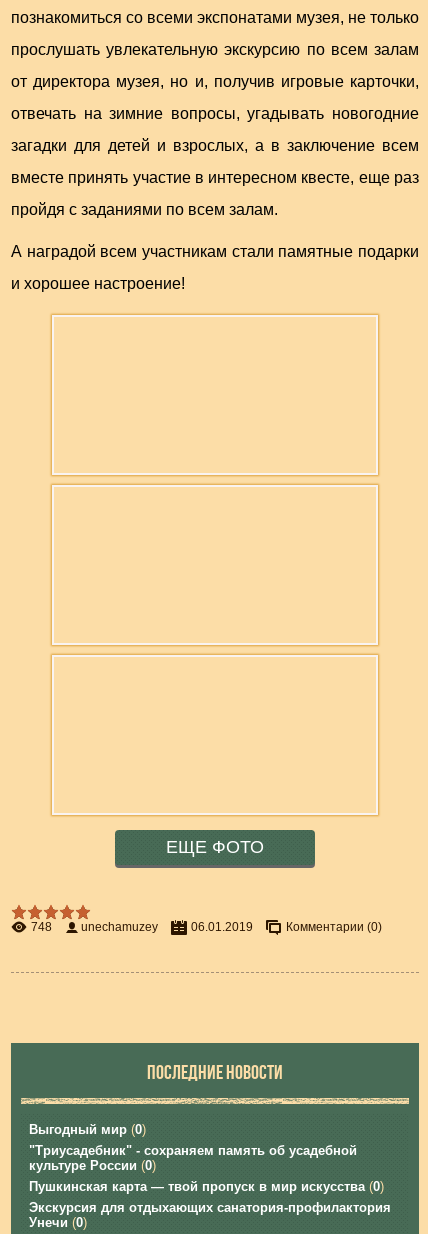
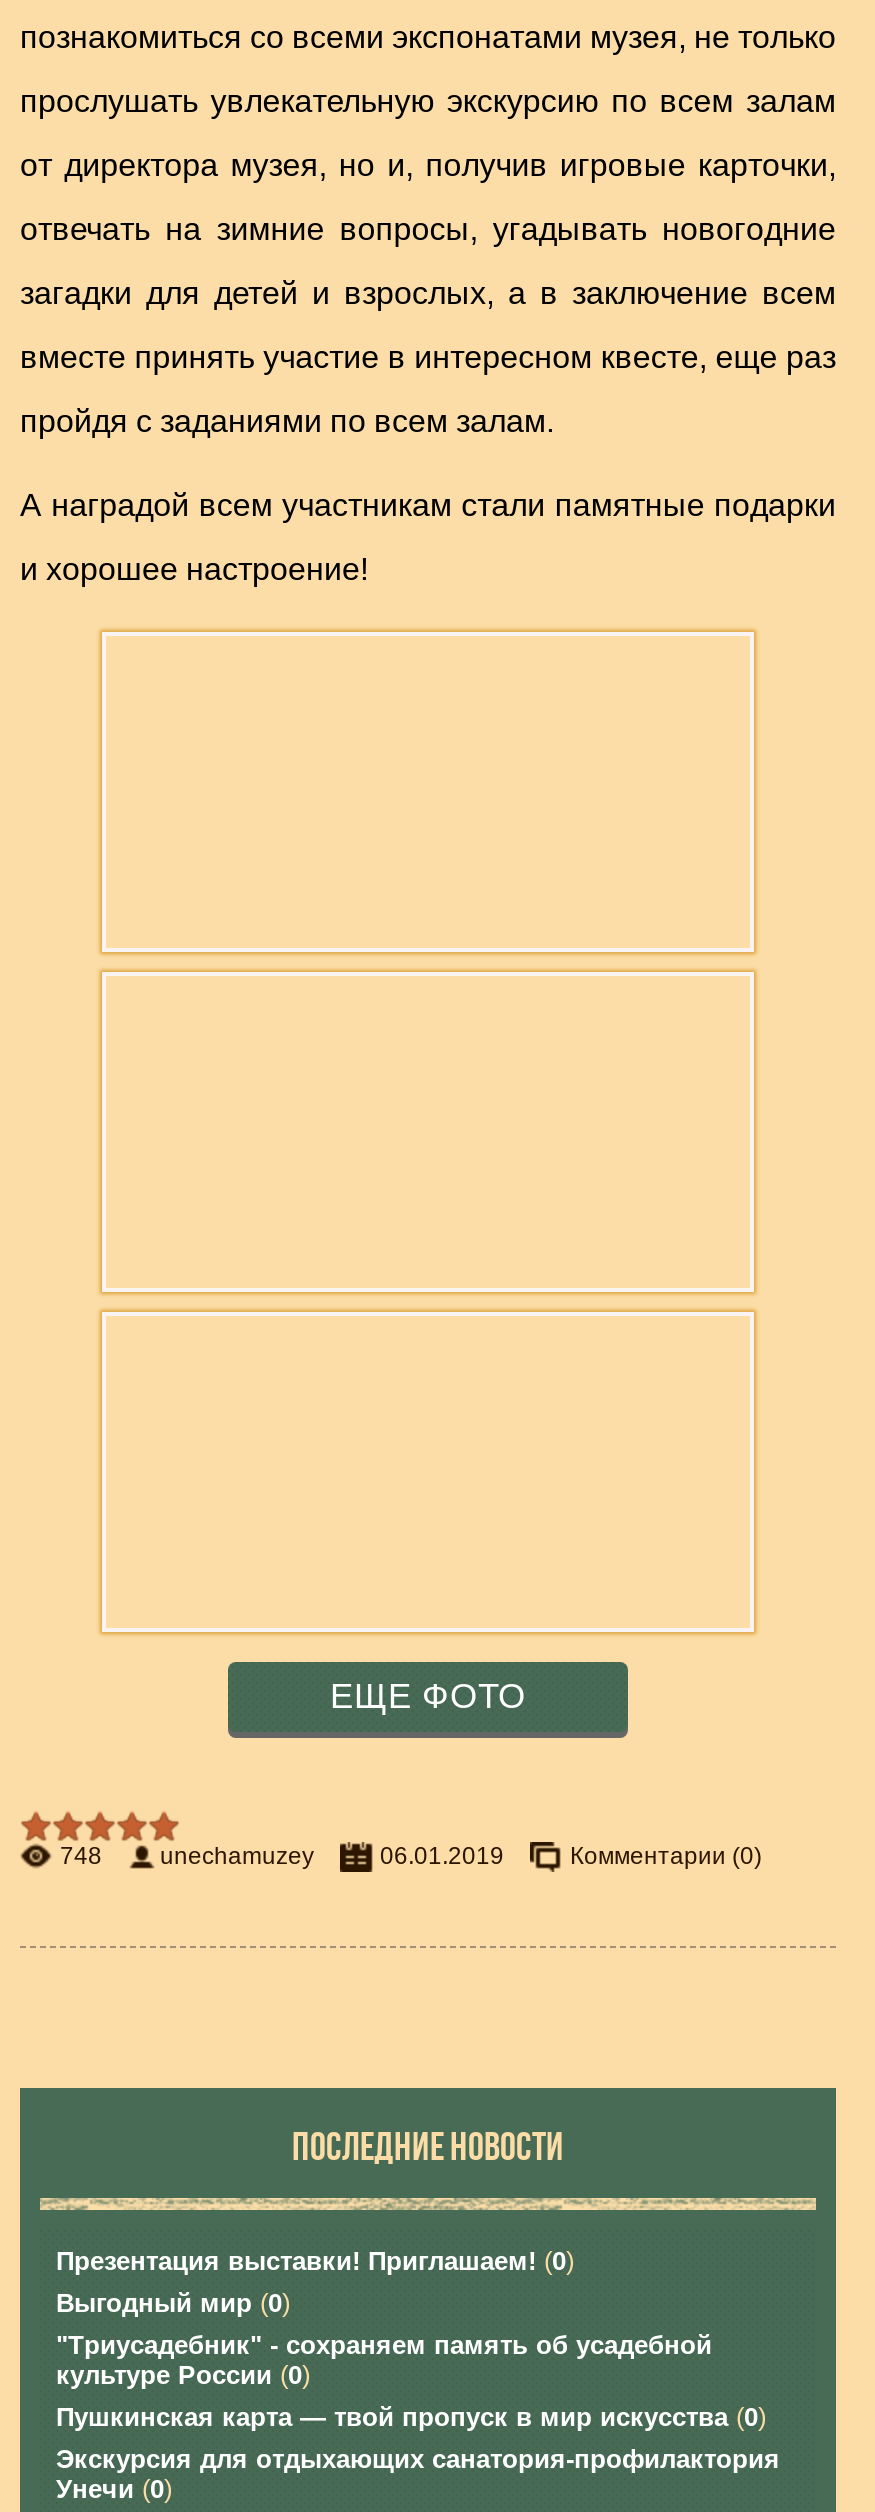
none -> [56,2246,574,2276] Презентация выставки! Приглашаем! (0)

